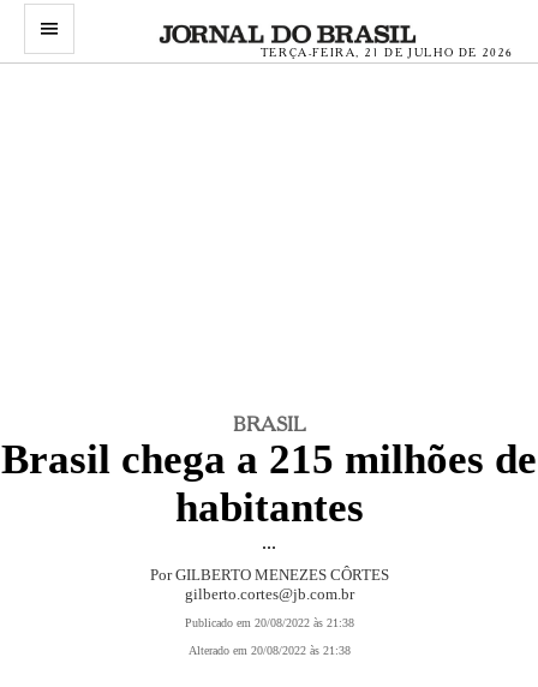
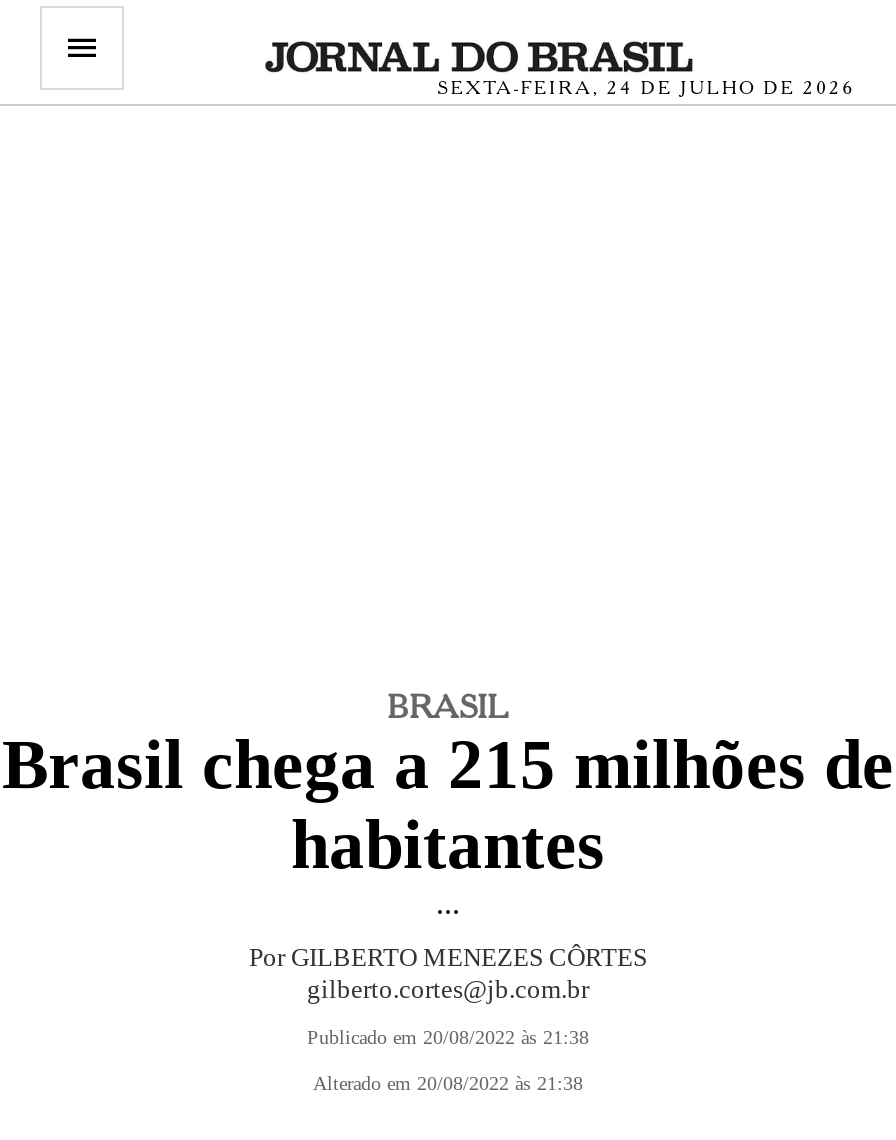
[260,46,514,59] TERÇA-FEIRA, 21 DE JULHO DE 2026 -> [438,76,856,98] SEXTA-FEIRA, 24 DE JULHO DE 2026

